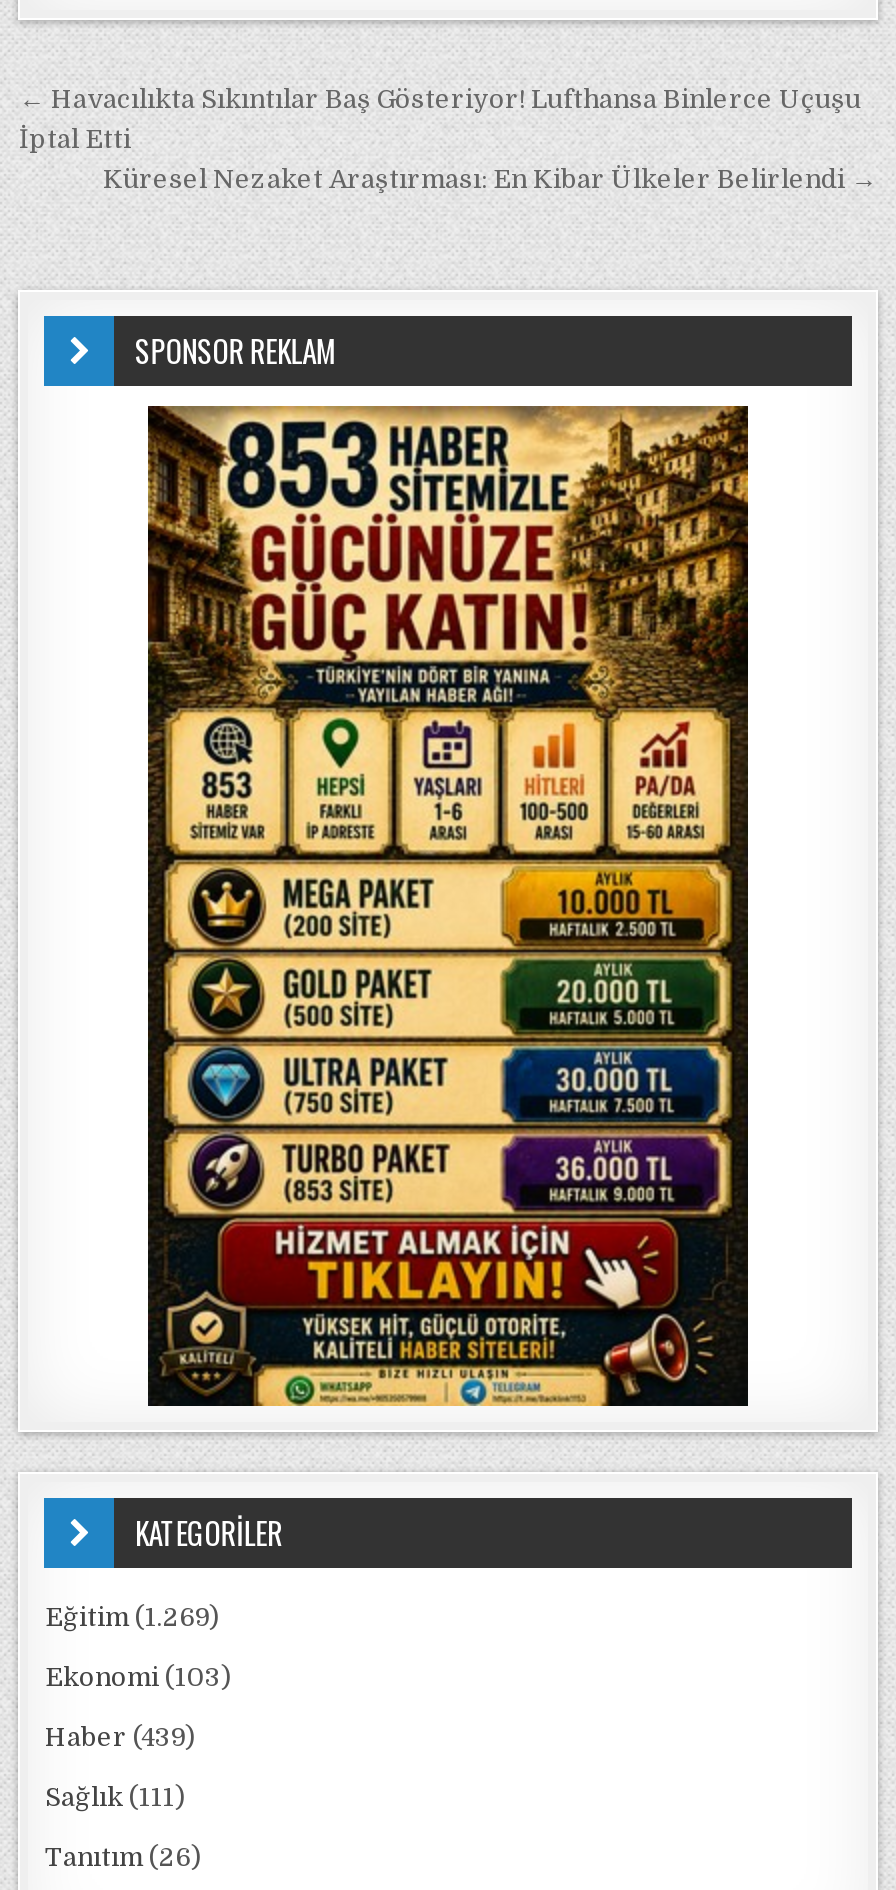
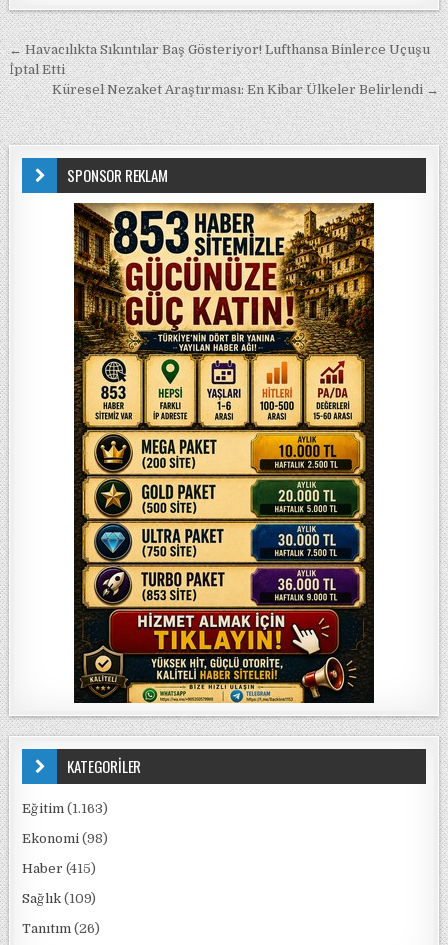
[45,1602,219,1632] Eğitim (1.269) -> [22,801,108,816] Eğitim (1.163)
[45,1662,231,1692] Ekonomi (103) -> [22,831,108,846] Ekonomi (98)
[45,1722,195,1752] Haber (439) -> [22,861,96,876] Haber (415)
[45,1782,185,1812] Sağlık (111) -> [22,891,96,906] Sağlık (109)

